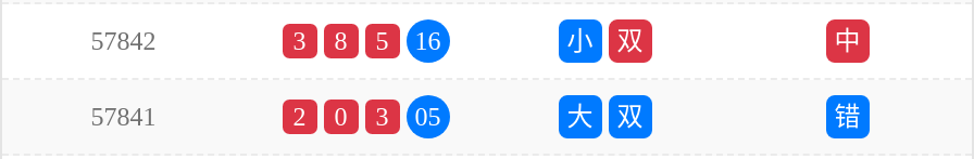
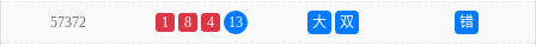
[91,26,156,56] 57842 -> [50,14,86,31] 57372
[91,26,861,132] 5 | 16 | 小 | 双 | 中 | 57841 | 2 | 0 | 3 | 05 -> [207,14,243,31] 4 | 13
[293,26,306,56] 3 -> [161,14,168,31] 1

